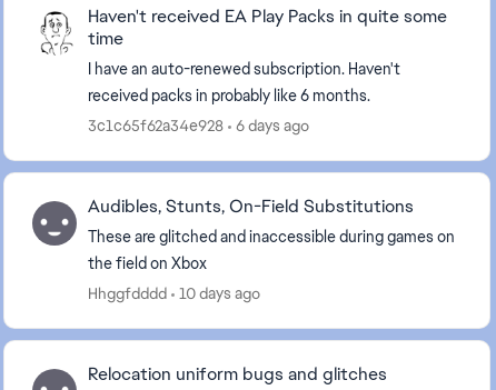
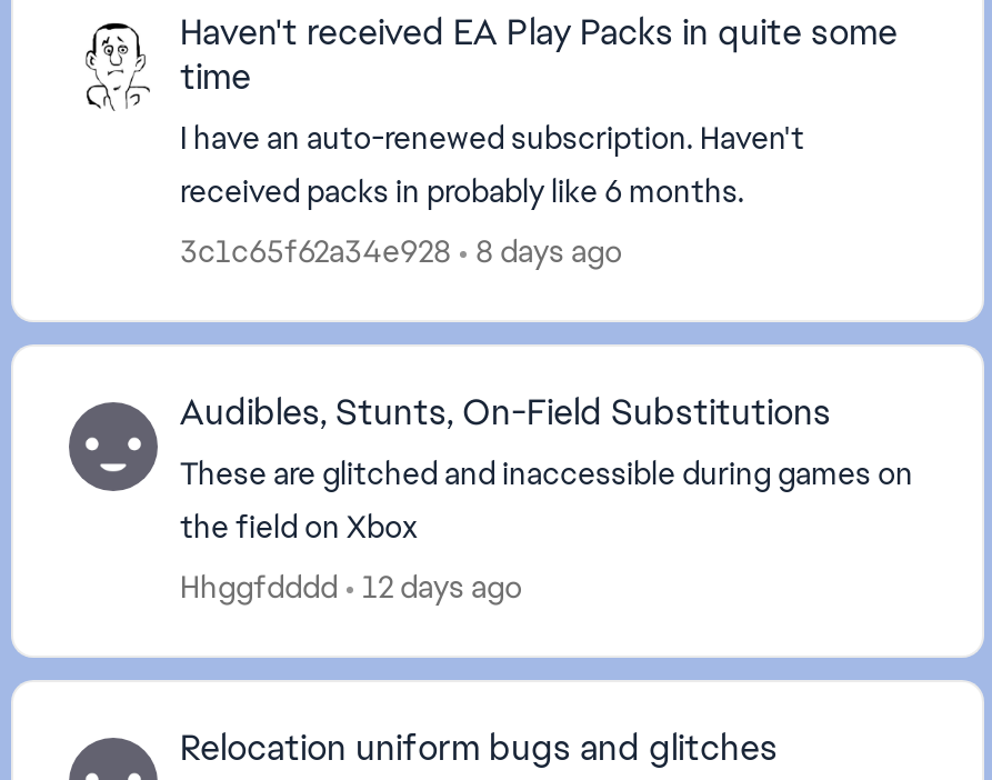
[88,116,309,136] 3c1c65f62a34e928 6 days ago -> [180,231,622,271] 3c1c65f62a34e928 8 days ago
[88,283,260,303] Hhggfdddd 10 days ago -> [180,567,522,607] Hhggfdddd 12 days ago

